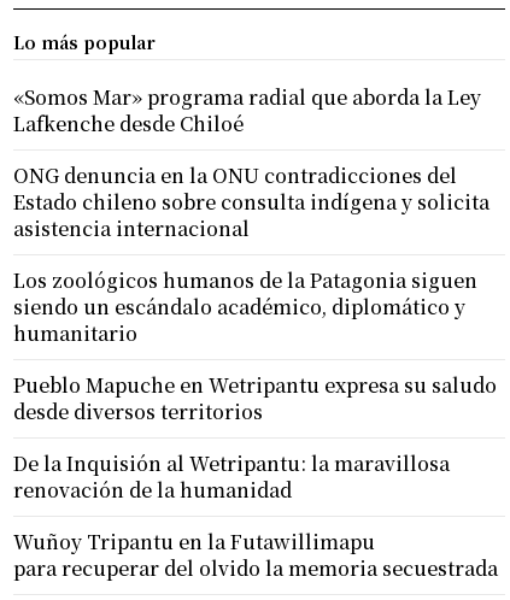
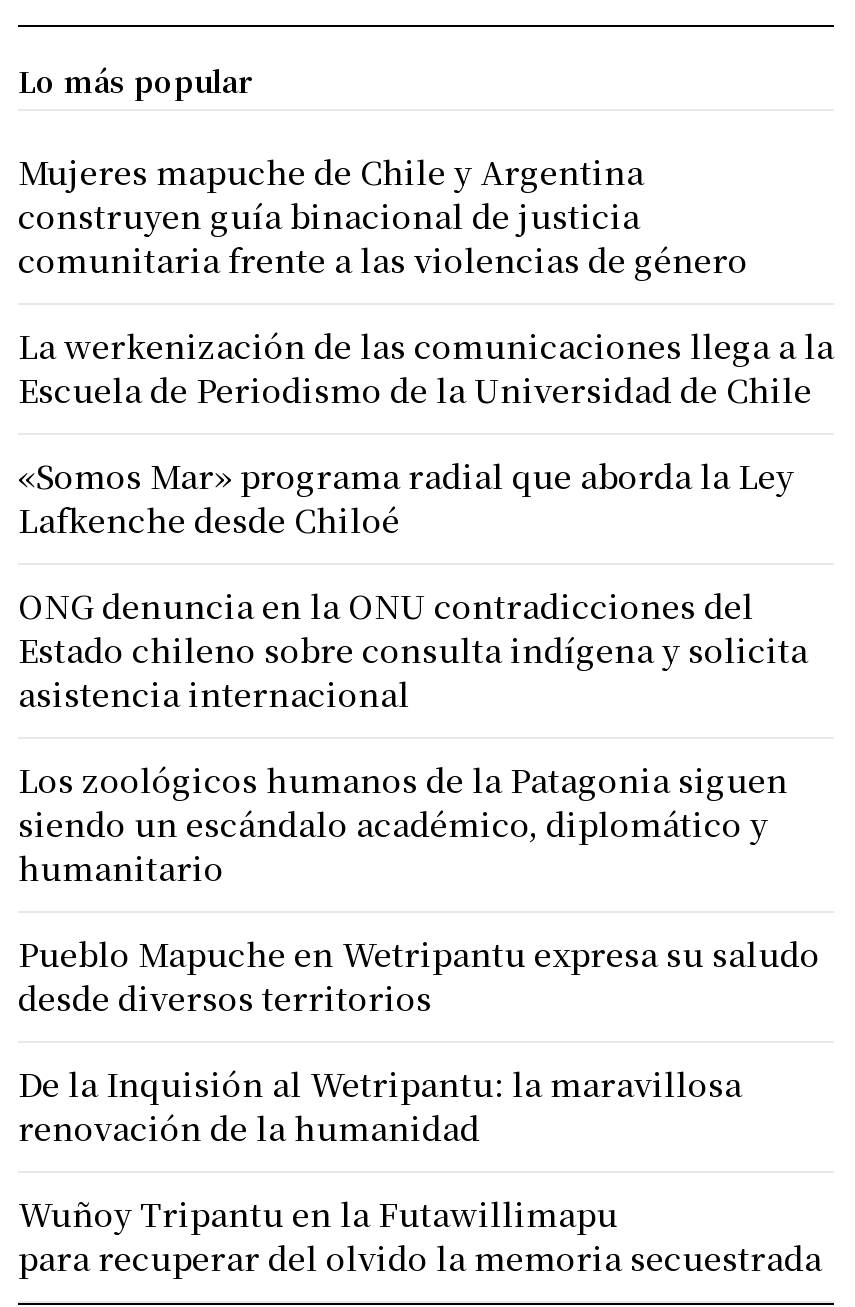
none -> [18,149,834,413] Mujeres mapuche de Chile y Argentina | construyen guía binacional de justicia | comunitaria frente a las violencias de género | La werkenización de las comunicaciones llega a la | Escuela de Periodismo de la Universidad de Chile

